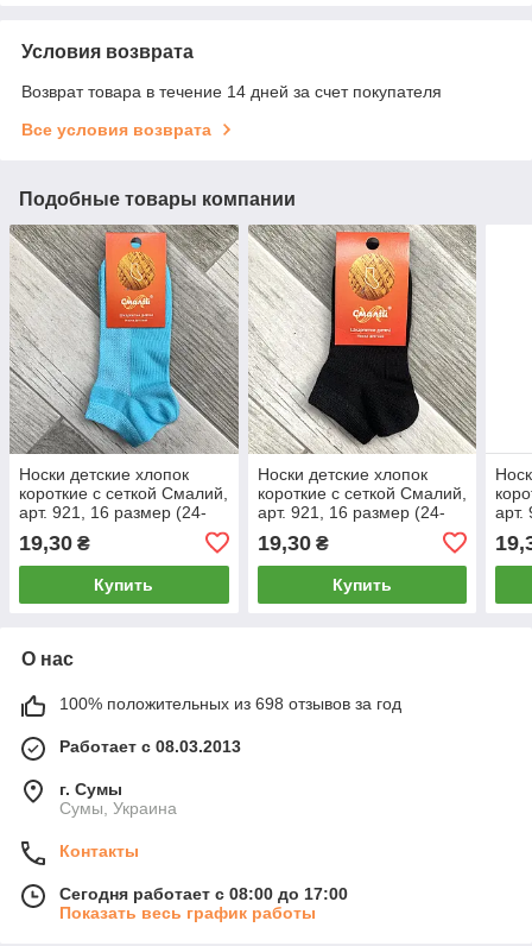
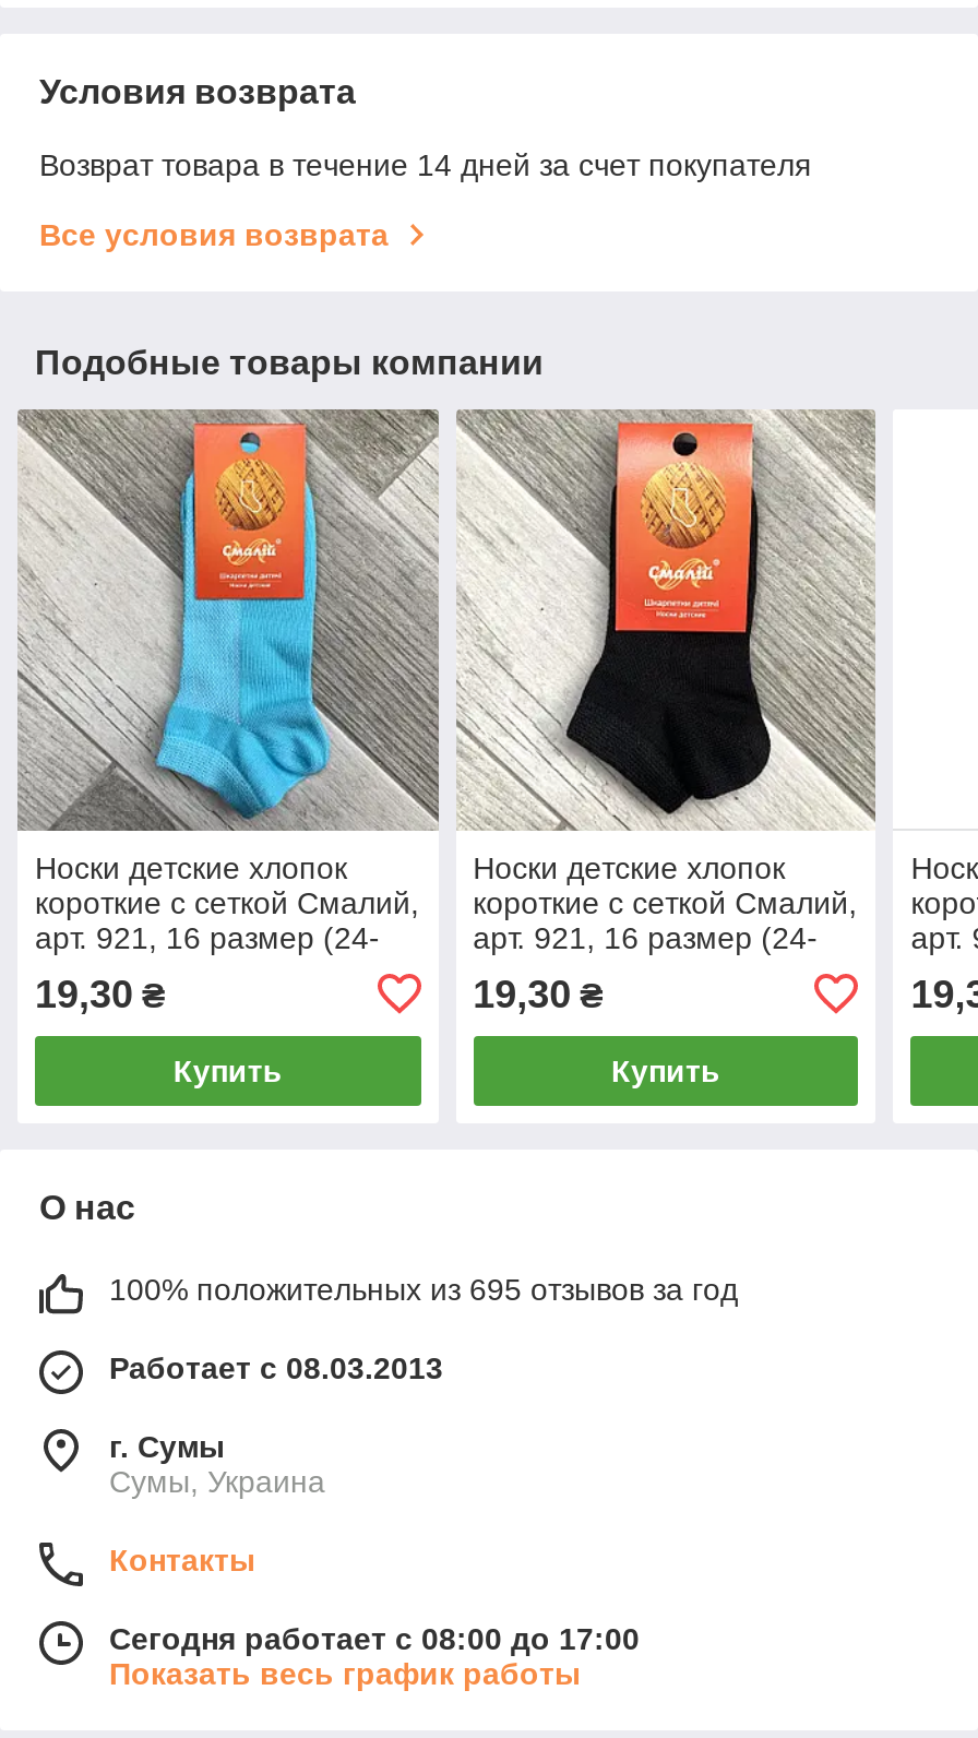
[59,694,401,713] 100% положительных из 698 отзывов за год -> [109,1271,738,1306] 100% положительных из 695 отзывов за год

